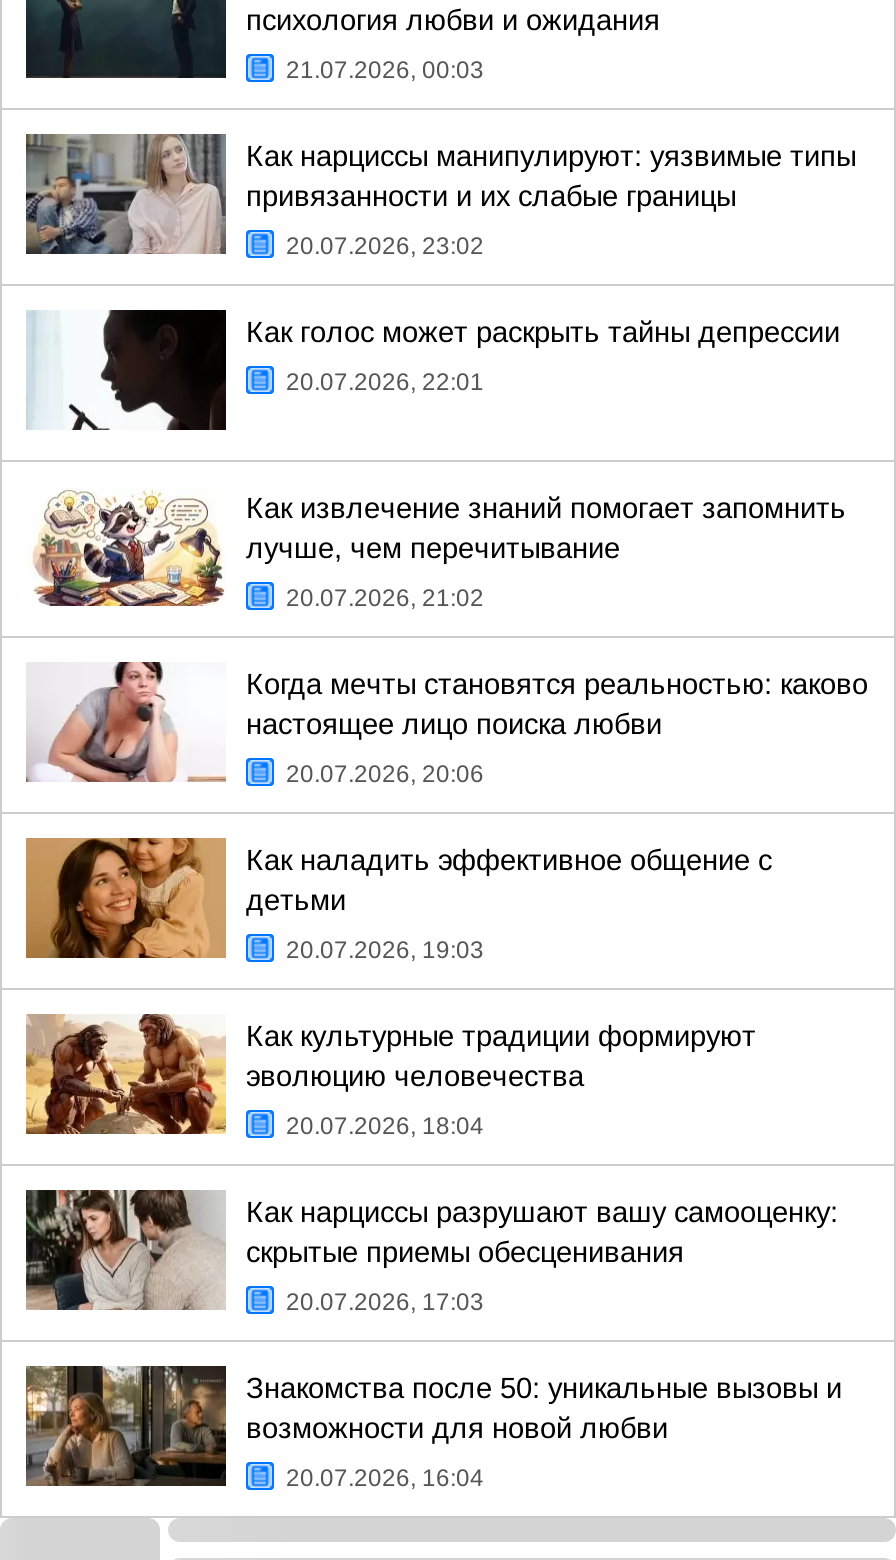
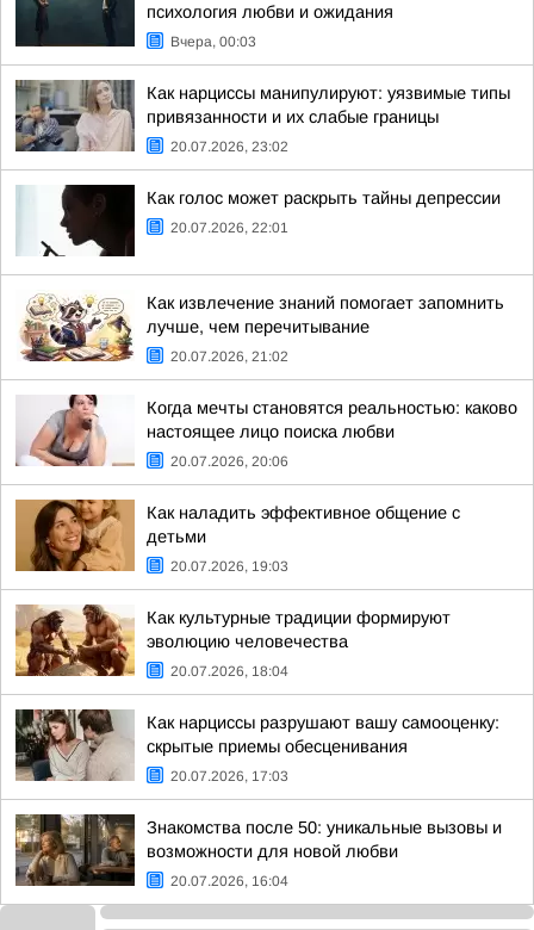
[286,56,484,84] 21.07.2026, 00:03 -> [170,33,256,50] Вчера, 00:03

